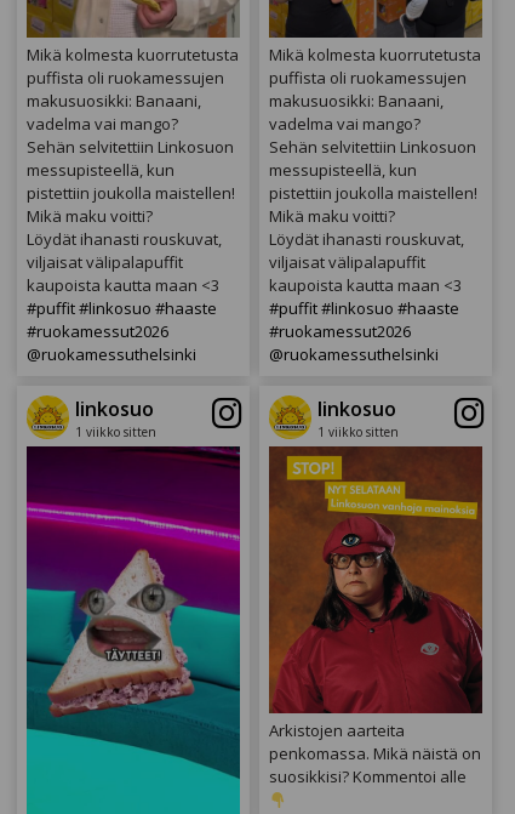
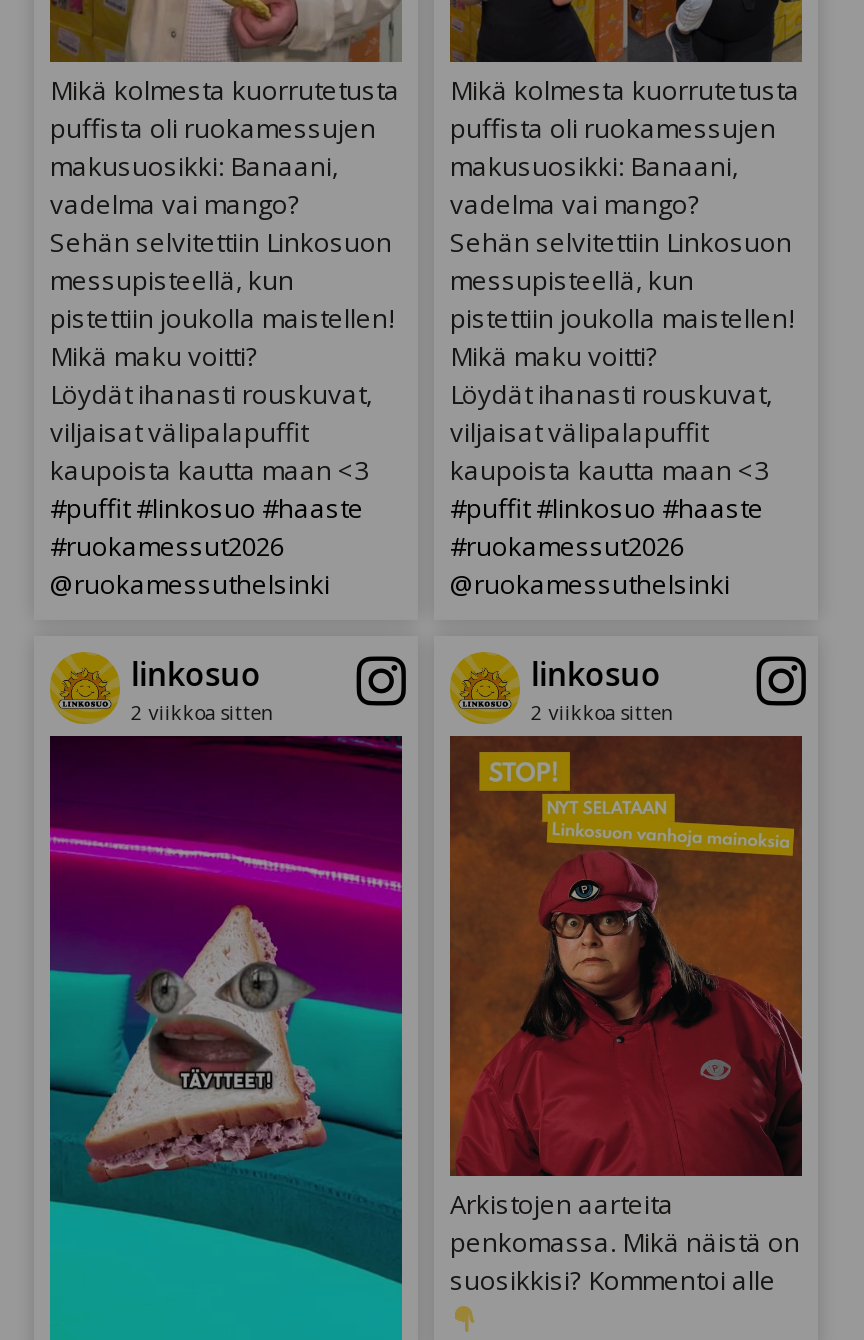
[75,424,157,441] 1 viikko sitten -> [130,699,274,727] 2 viikkoa sitten
[318,424,399,441] 1 viikko sitten -> [530,699,674,727] 2 viikkoa sitten

